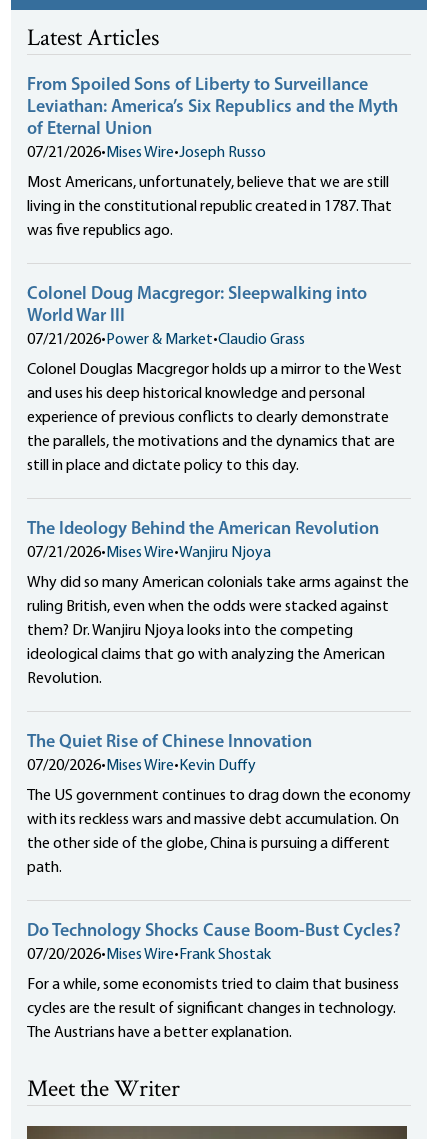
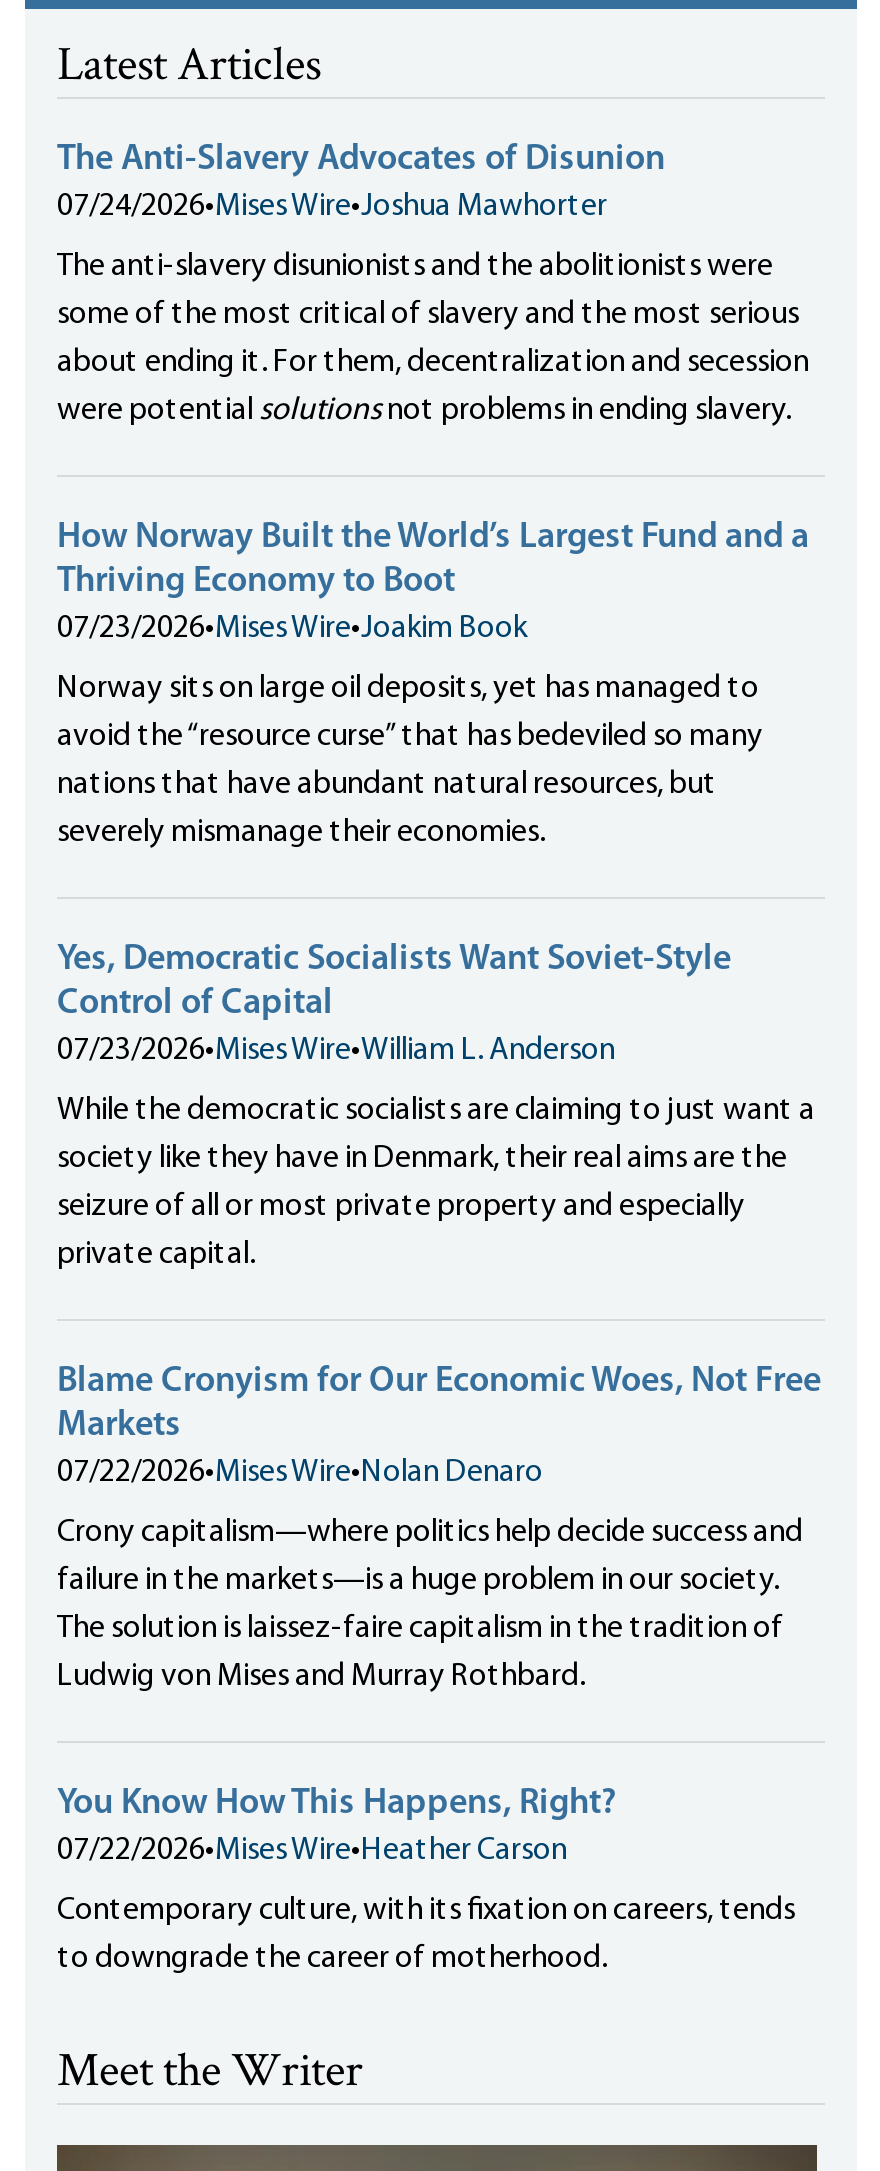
[27,76,411,1041] From Spoiled Sons of Liberty to Surveillance | Leviathan: America’s Six Republics and the Myth | of Eternal Union | 07/21/2026• Mises Wire•Joseph Russo | Most Americans, unfortunately, believe that we are still | living in the constitutional republic created in 1787. That | was five republics ago. | Colonel Doug Macgregor: Sleepwalking into | World War III | 07/21/2026• Power & Market•Claudio Grass | Colonel Douglas Macgregor holds up a mirror to the West | and uses his deep historical knowledge and personal | experience of previous conflicts to clearly demonstrate | the parallels, the motivations and the dynamics that are | still in place and dictate policy to this day. | The Ideology Behind the American Revolution | 07/21/2026• Mises Wire•Wanjiru Njoya | Why did so many American colonials take arms against the | ruling British, even when the odds were stacked against | them? Dr. Wanjiru Njoya looks into the competing | ideological claims that go with analyzing the American | Revolution. | The Quiet Rise of Chinese Innovation | 07/20/2026• Mises Wire• Kevin Duffy | The US government continues to drag down the economy | with its reckless wars and massive debt accumulation. On | the other side of the globe, China is pursuing a different | path. | Do Technology Shocks Cause Boom-Bust Cycles? | 07/20/2026• Mises Wire• Frank Shostak | For a while, some economists tried to claim that business | cycles are the result of significant changes in technology. | The Austrians have a better explanation. -> [57,142,821,1976] The Anti-Slavery Advocates of Disunion | 07/24/2026•Mises Wire•Joshua Mawhorter | The anti-slavery disunionists and the abolitionists were | some of the most critical of slavery and the most serious | about ending it. For them, decentralization and secession | were potential solutions not problems in ending slavery. | How Norway Built the World’s Largest Fund and a | Thriving Economy to Boot | 07/23/2026•Mises Wire•Joakim Book | Norway sits on large oil deposits, yet has managed to | avoid the “resource curse” that has bedeviled so many | nations that have abundant natural resources, but | severely mismanage their economies. | Yes, Democratic Socialists Want Soviet-Style | Control of Capital | 07/23/2026•Mises Wire•William L. Anderson | While the democratic socialists are claiming to just want a | society like they have in Denmark, their real aims are the | seizure of all or most private property and especially | private capital. | Blame Cronyism for Our Economic Woes, Not Free | Markets | 07/22/2026•Mises Wire•Nolan Denaro | Crony capitalism—where politics help decide success and | failure in the markets—is a huge problem in our society. | The solution is laissez-faire capitalism in the tradition of | Ludwig von Mises and Murray Rothbard. | You Know How This Happens, Right? | 07/22/2026•Mises Wire•Heather Carson | Contemporary culture, with its fixation on careers, tends | to downgrade the career of motherhood.

